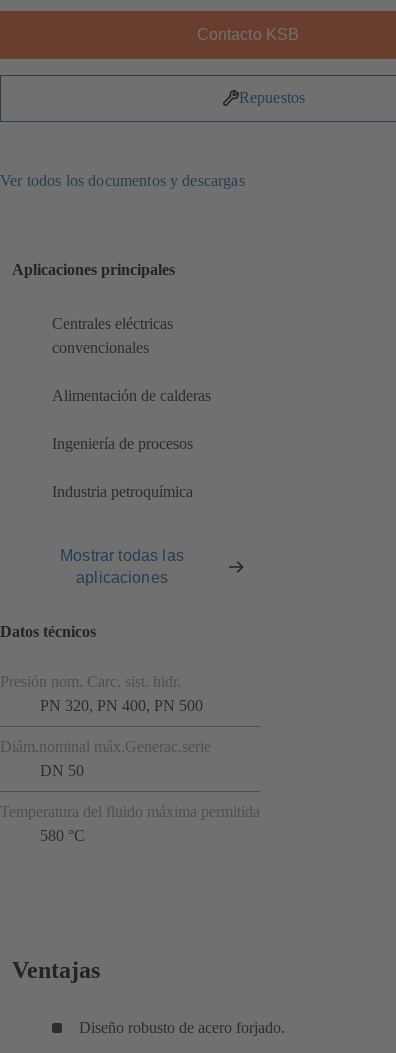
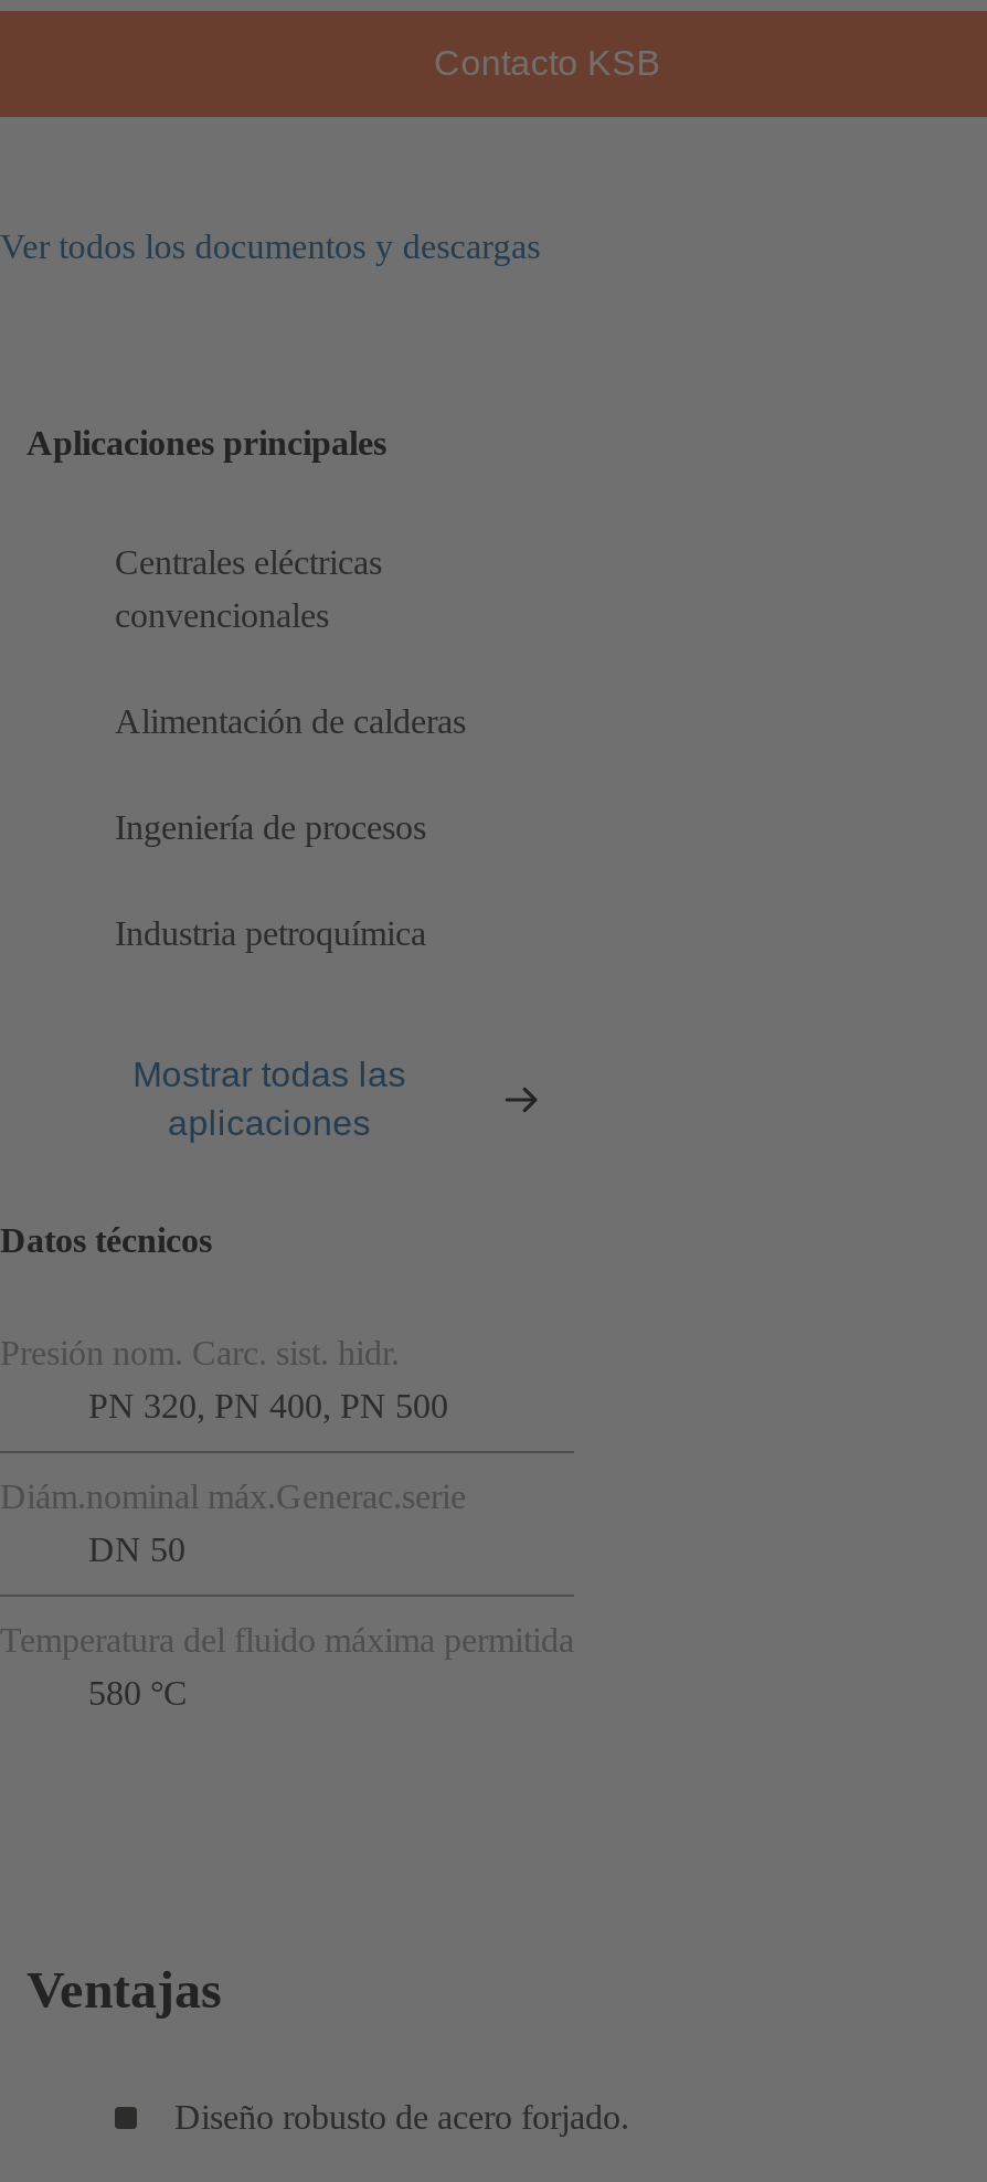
[239,89,305,106] Repuestos -> none

